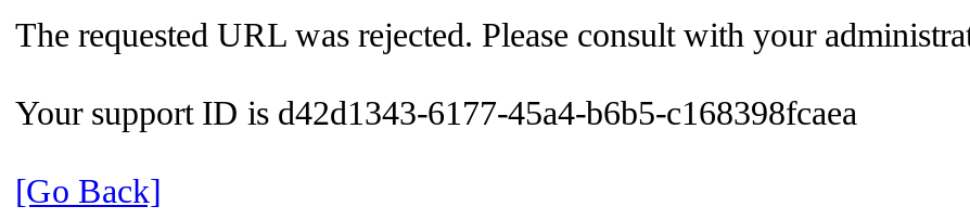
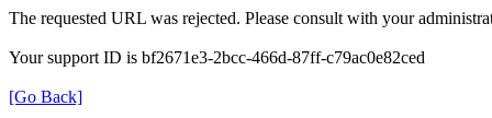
[15,94,857,131] Your support ID is d42d1343-6177-45a4-b6b5-c168398fcaea -> [9,48,425,67] Your support ID is bf2671e3-2bcc-466d-87ff-c79ac0e82ced

